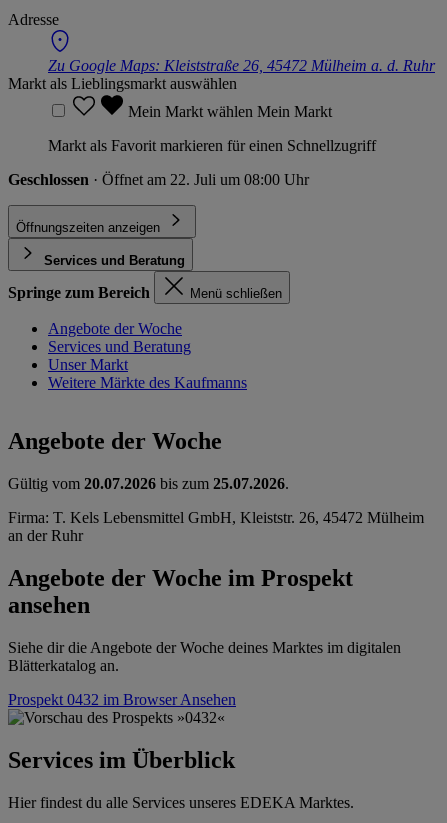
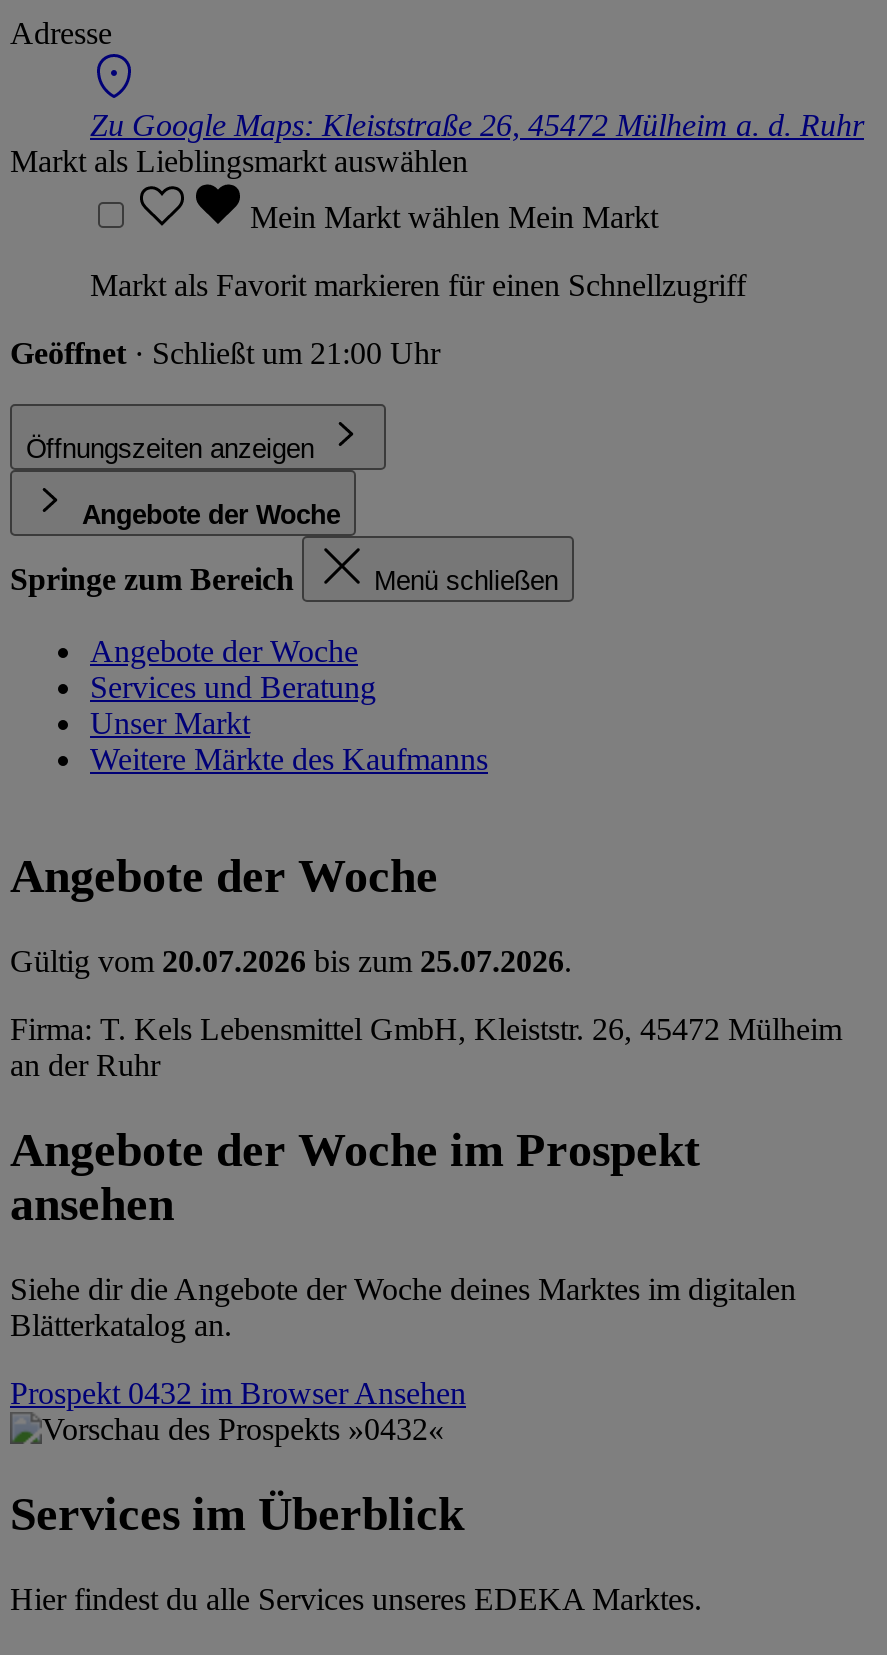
[8,170,309,187] Geschlossen · Öffnet am 22. Juli um 08:00 Uhr -> [10,335,440,369] Geöffnet · Schließt um 21:00 Uhr
[44,252,185,267] Services und Beratung -> [82,499,340,529] Angebote der Woche

